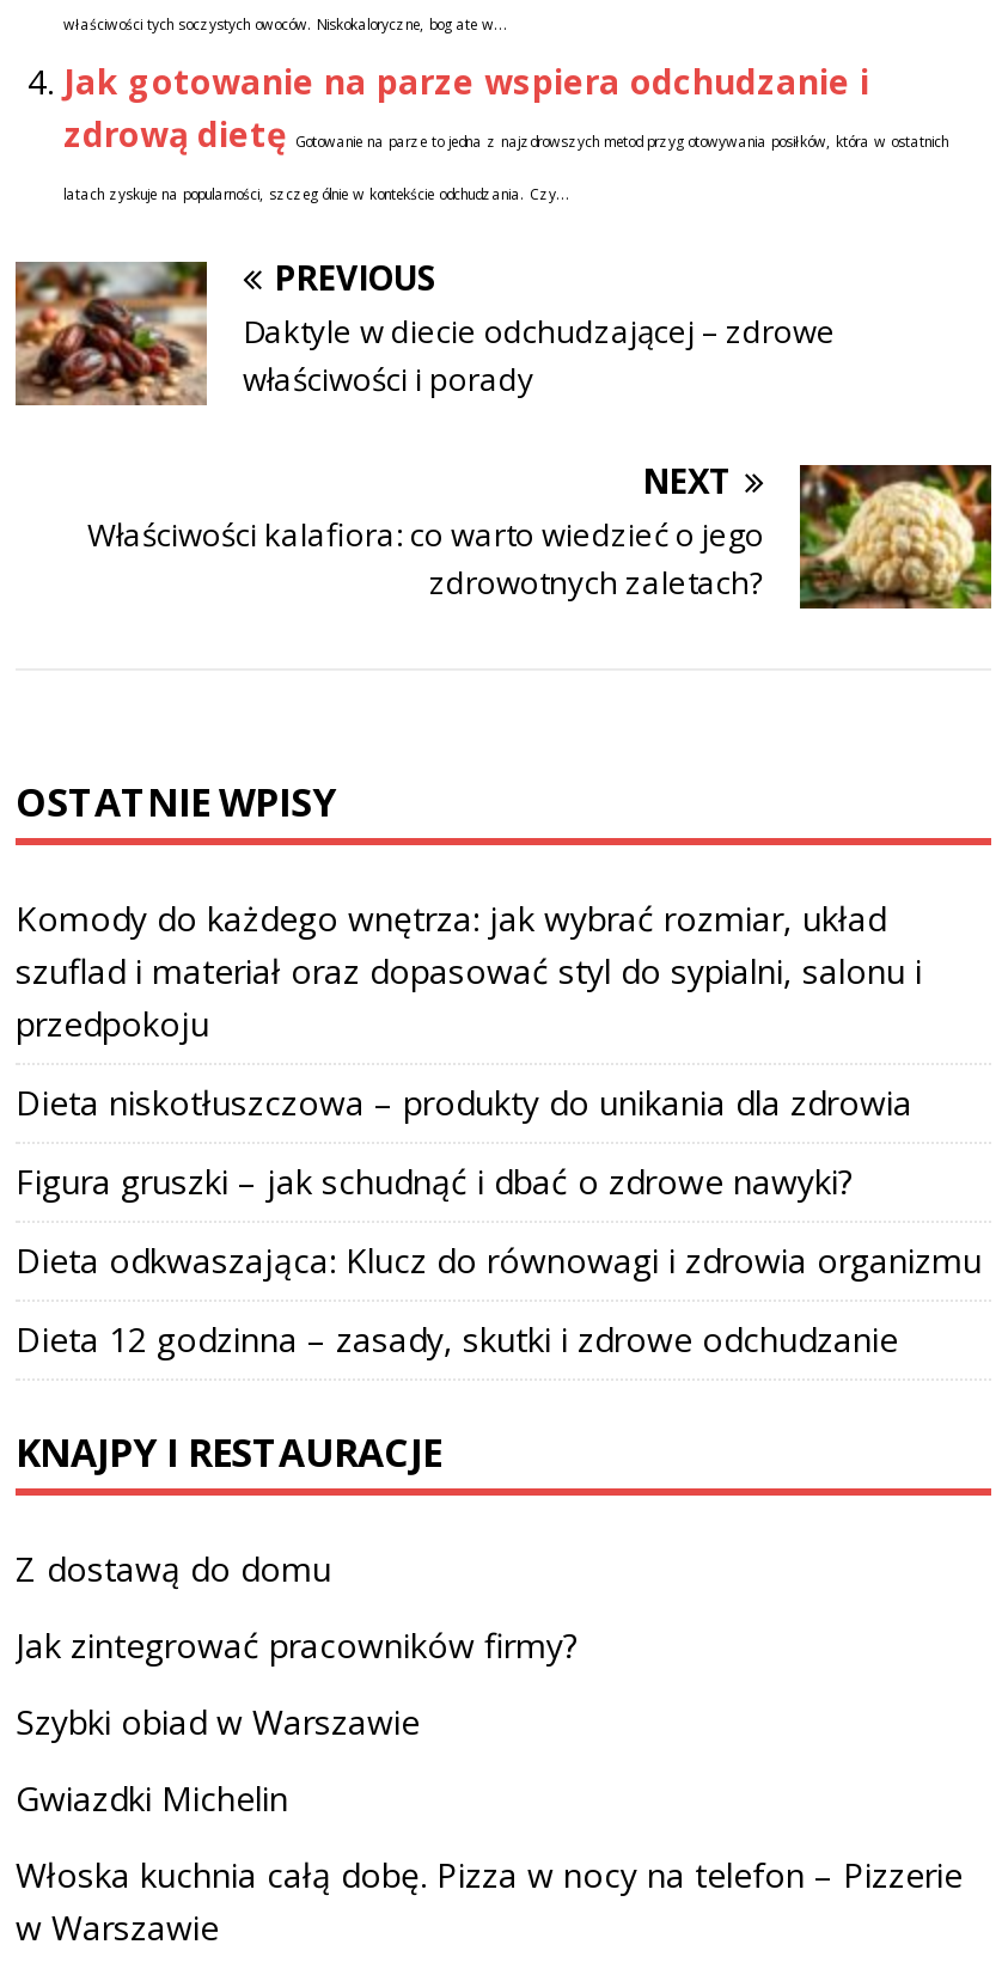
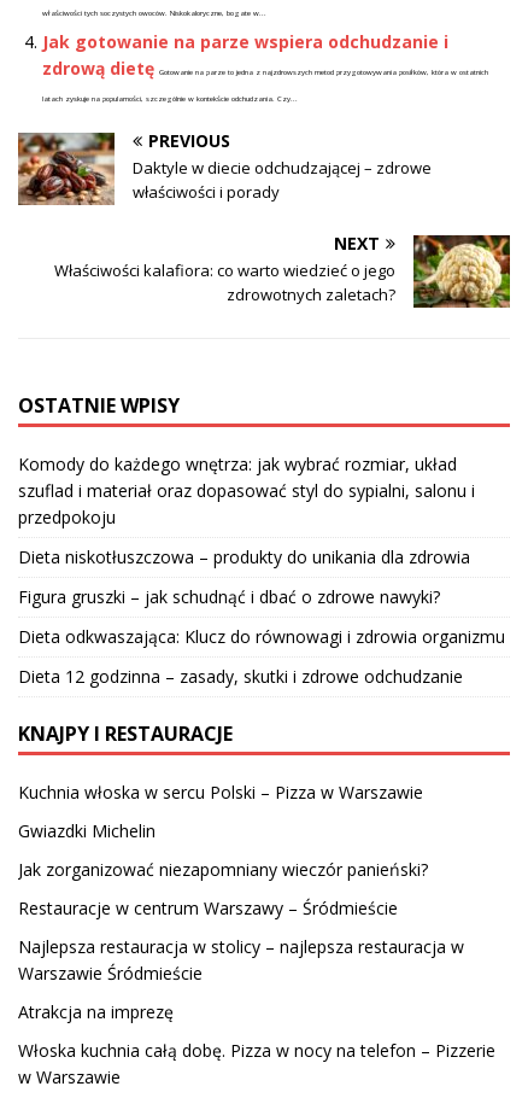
[16,1545,578,1744] Z dostawą do domu | Jak zintegrować pracowników firmy? | Szybki obiad w Warszawie -> [18,780,423,803] Kuchnia włoska w sercu Polski – Pizza w Warszawie
moved [16,1775,288,1820] -> [18,819,156,842]: Gwiazdki Michelin
none -> [18,858,464,1023] Jak zorganizować niezapomniany wieczór panieński? | Restauracje w centrum Warszawy – Śródmieście | Najlepsza restauracja w stolicy – najlepsza restauracja w | Warszawie Śródmieście | Atrakcja na imprezę

